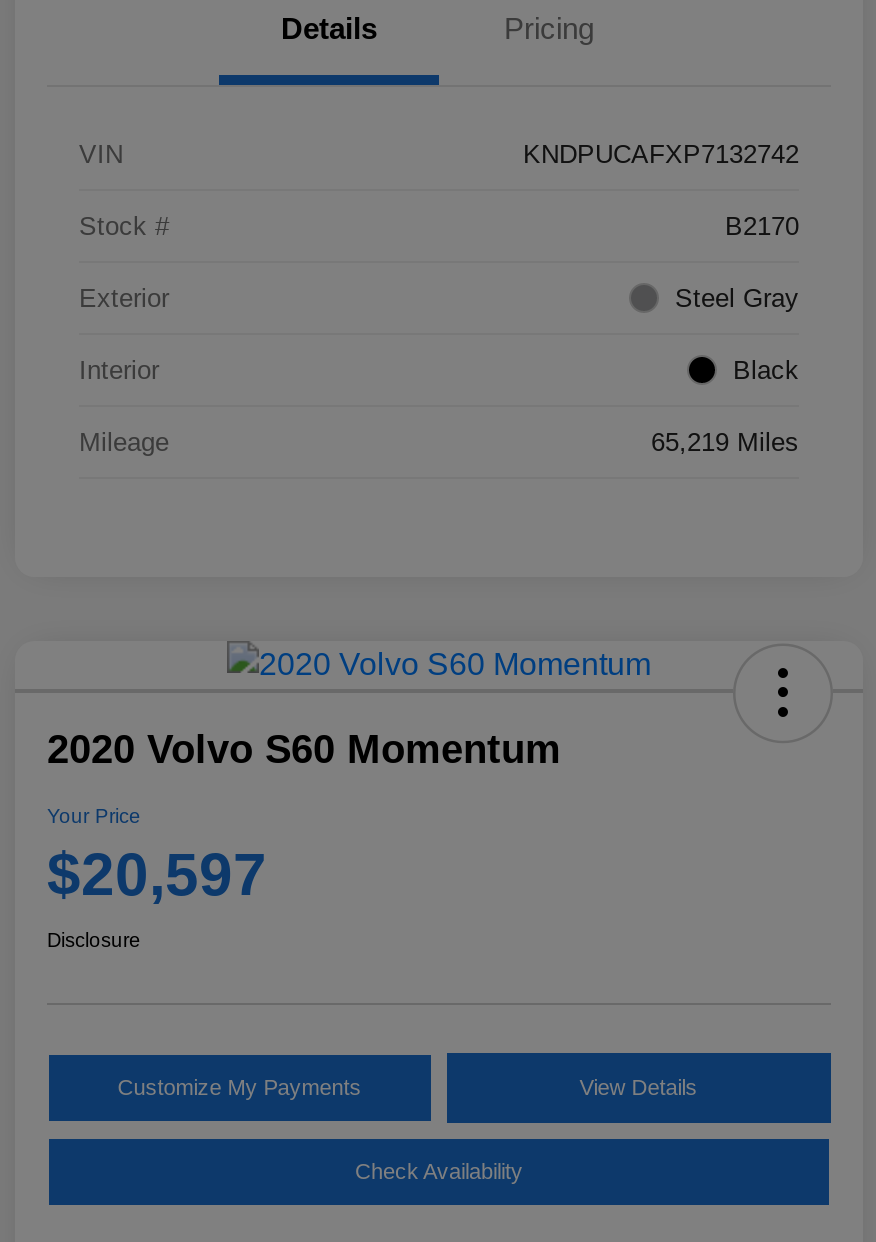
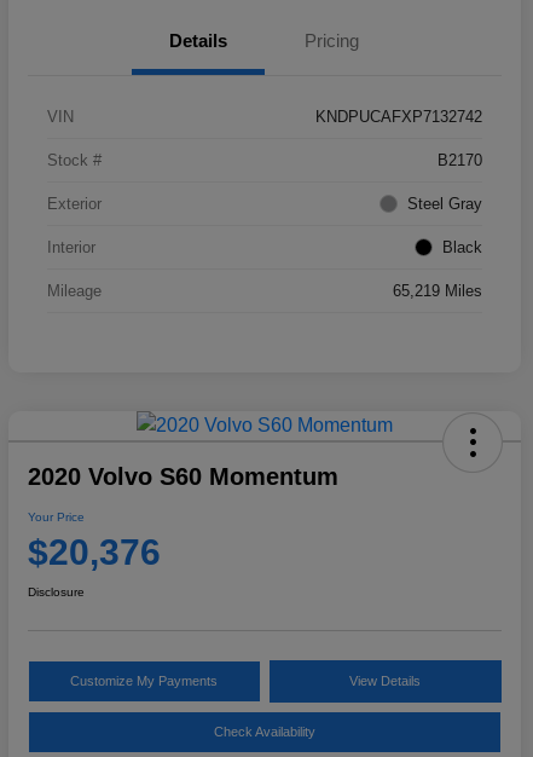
[47,841,267,907] $20,597 -> [28,532,161,572] $20,376

